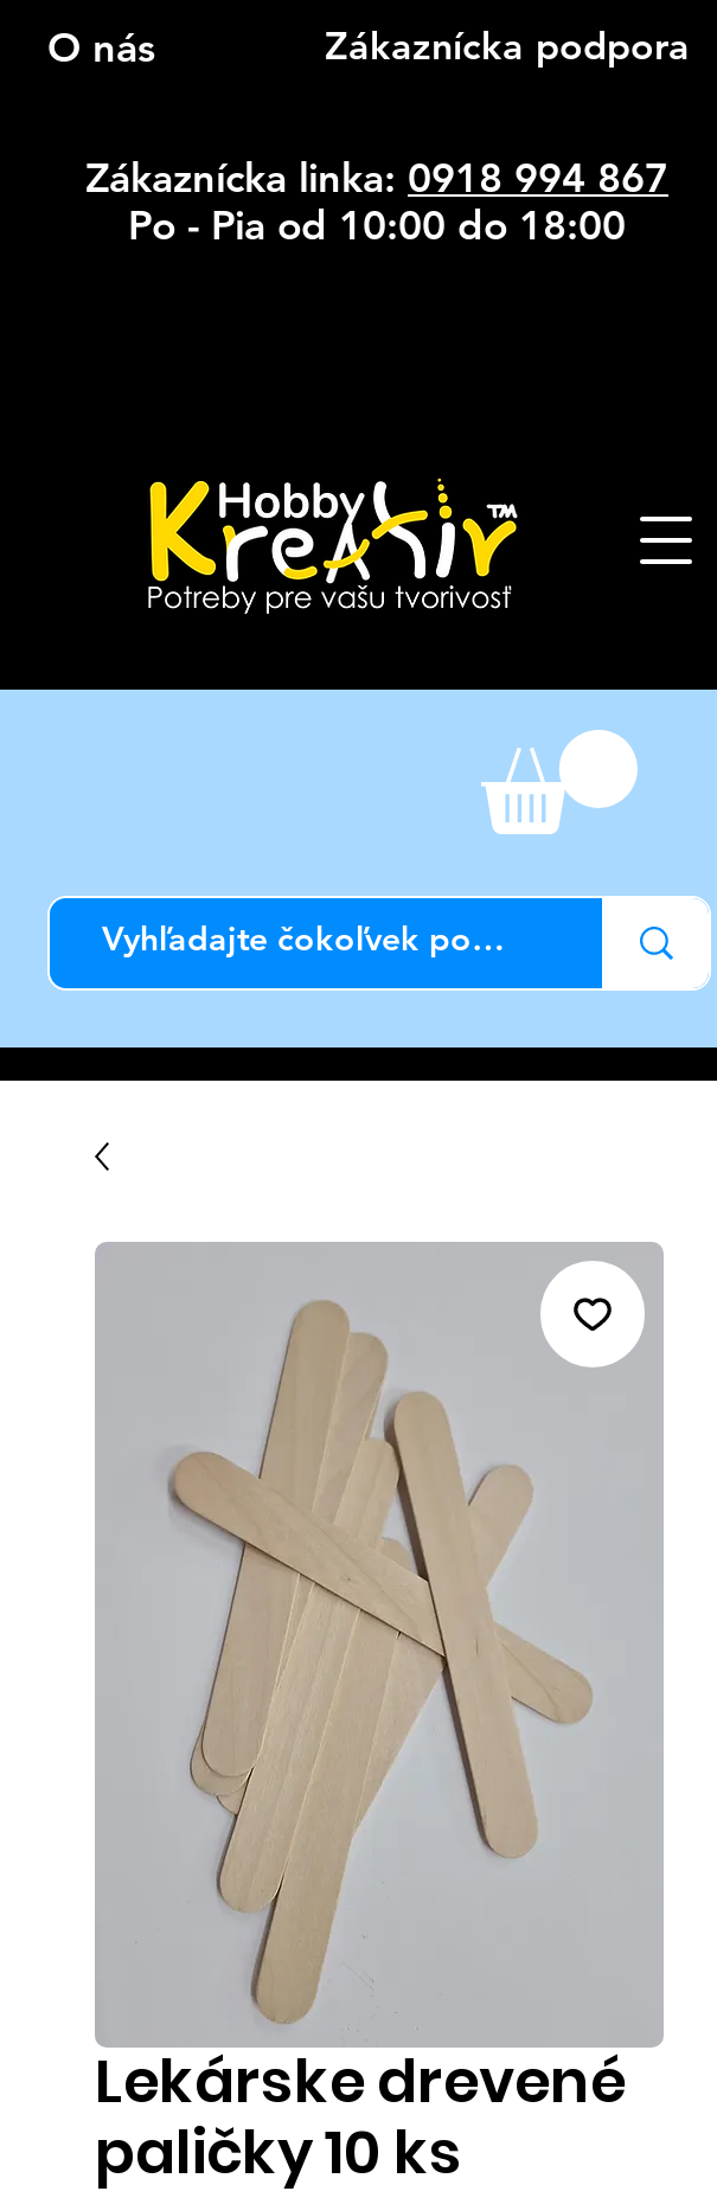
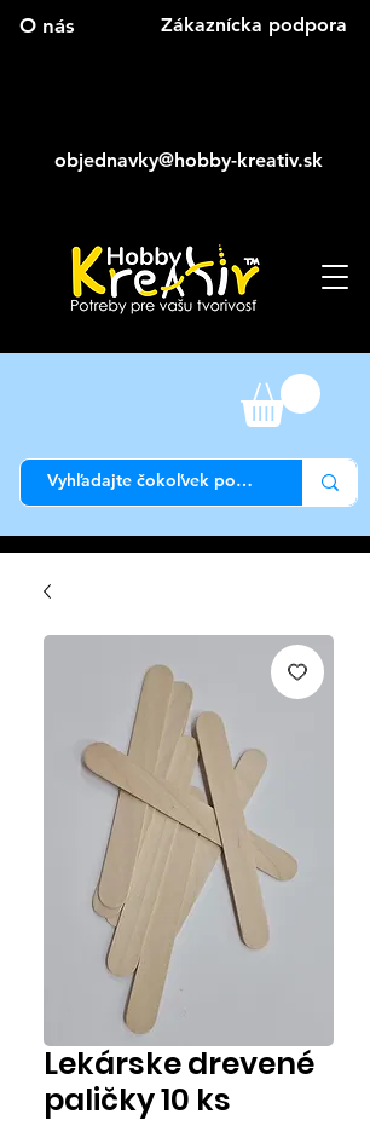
[85,154,668,249] Zákaznícka linka: 0918 994 867 | Po - Pia od 10:00 do 18:00 -> [54,149,323,172] objednavky@hobby-kreativ.sk

